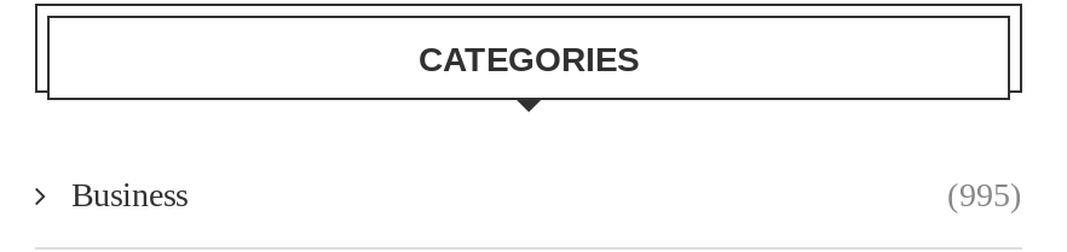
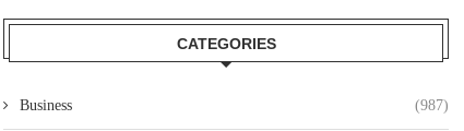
[947,177,1022,213] (995) -> [415,97,449,113] (987)

